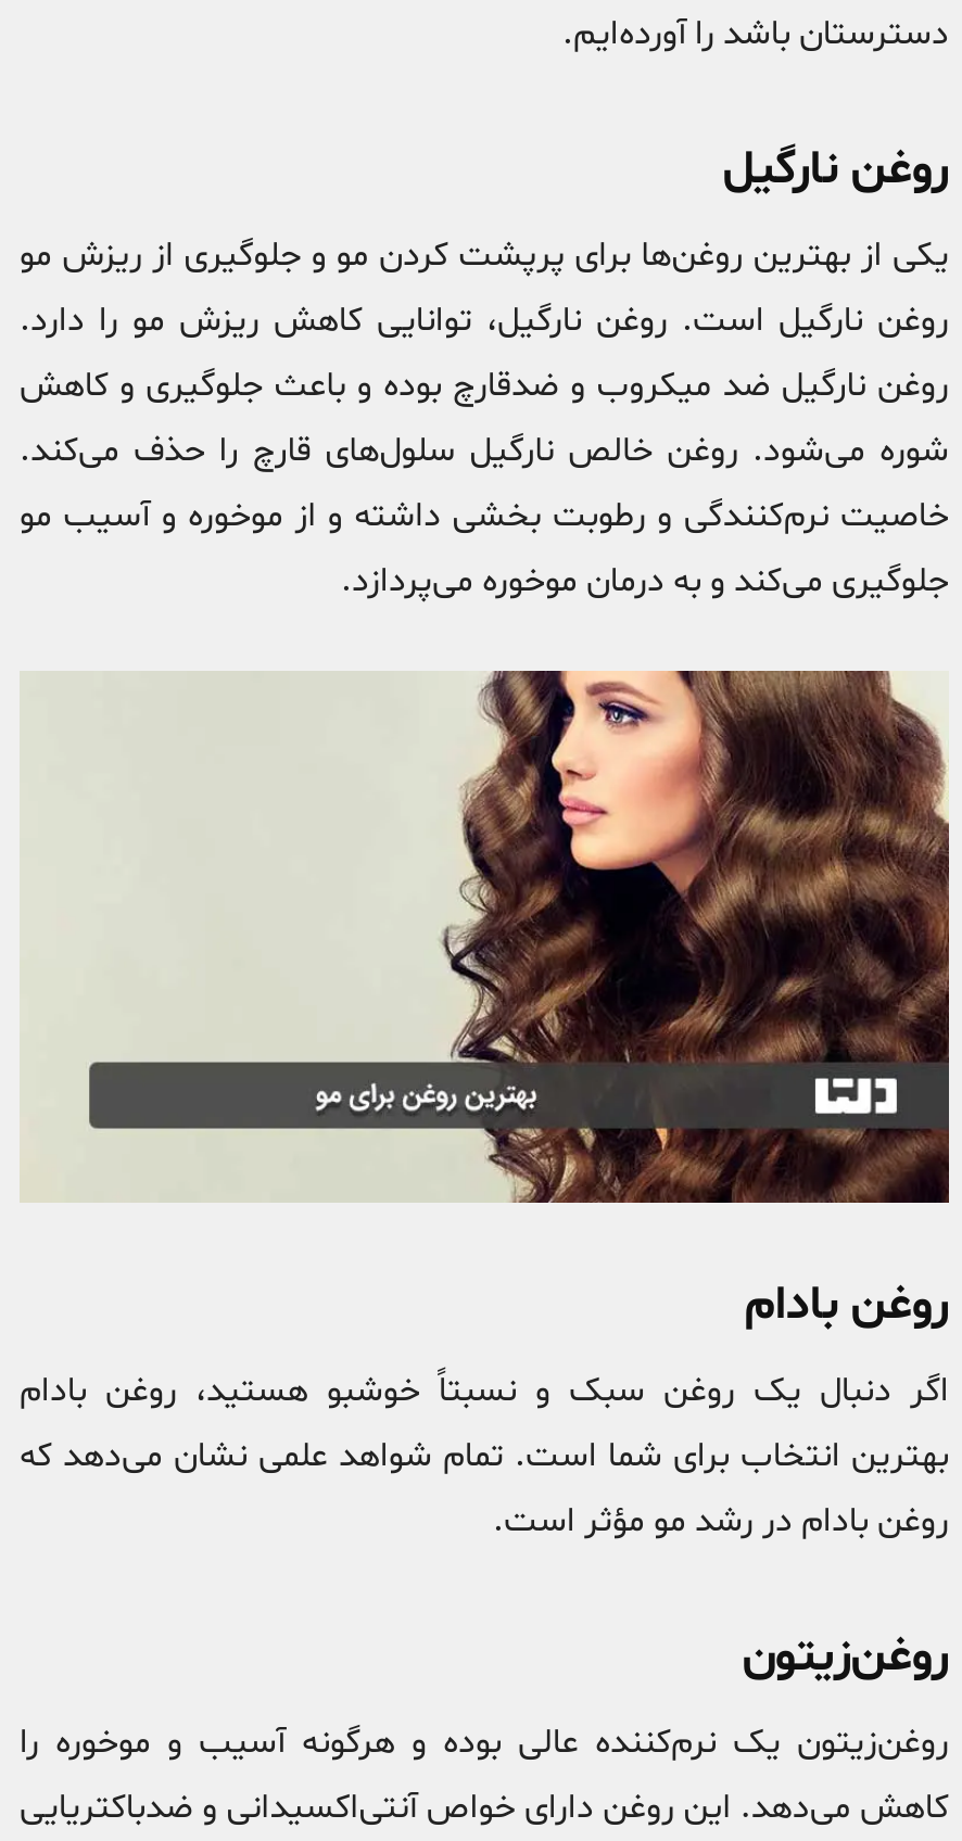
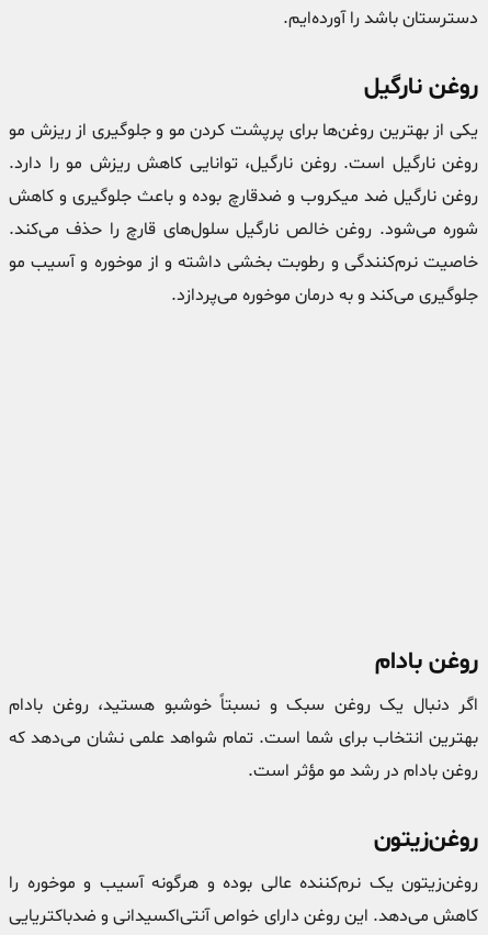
[22,668,951,1206] [image] -> none

